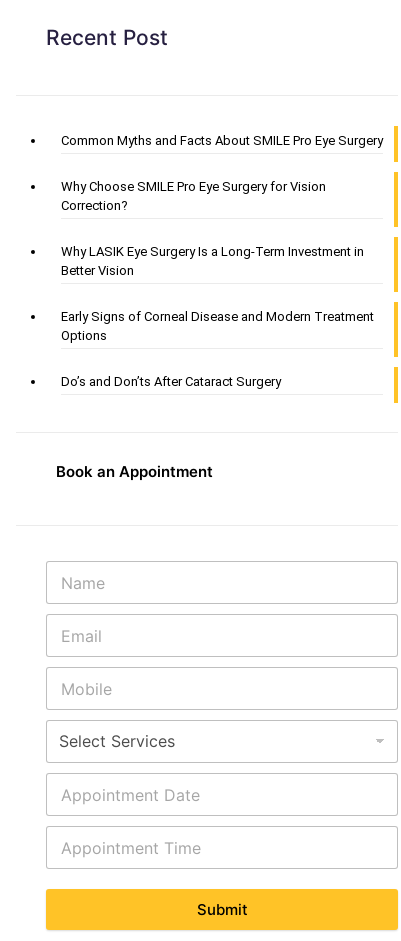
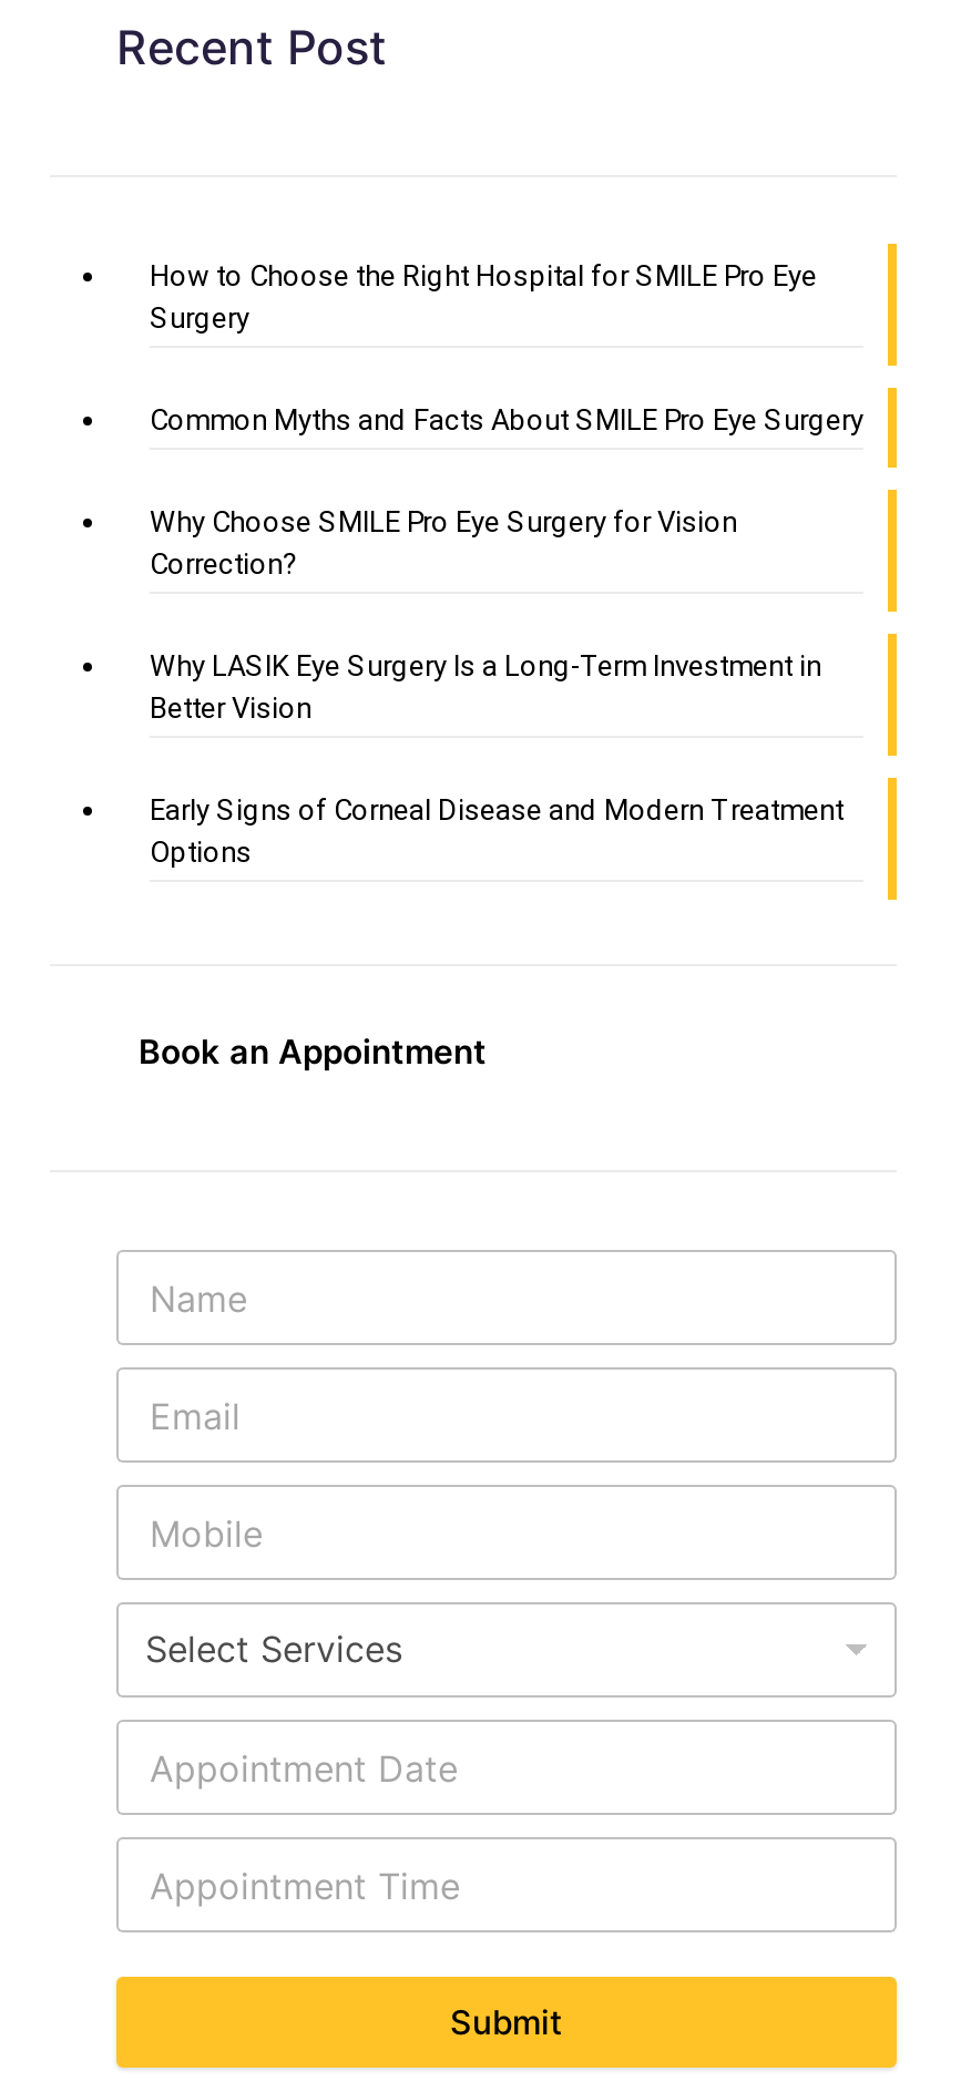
none -> [150,260,817,336] How to Choose the Right Hospital for SMILE Pro Eye | Surgery
moved [61,133,383,343] -> [150,404,863,870]: Common Myths and Facts About SMILE Pro Eye Surgery | Why Choose SMILE Pro Eye Surgery for Vision | Correction? | Why LASIK Eye Surgery Is a Long-Term Investment in | Better Vision | Early Signs of Corneal Disease and Modern Treatment | Options
[61,374,281,389] Do’s and Don’ts After Cataract Surgery -> none

